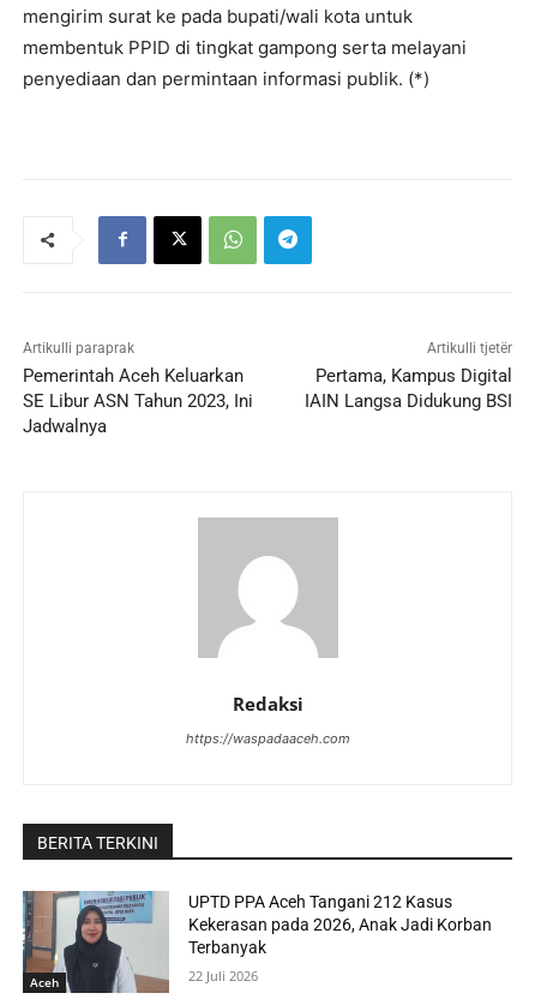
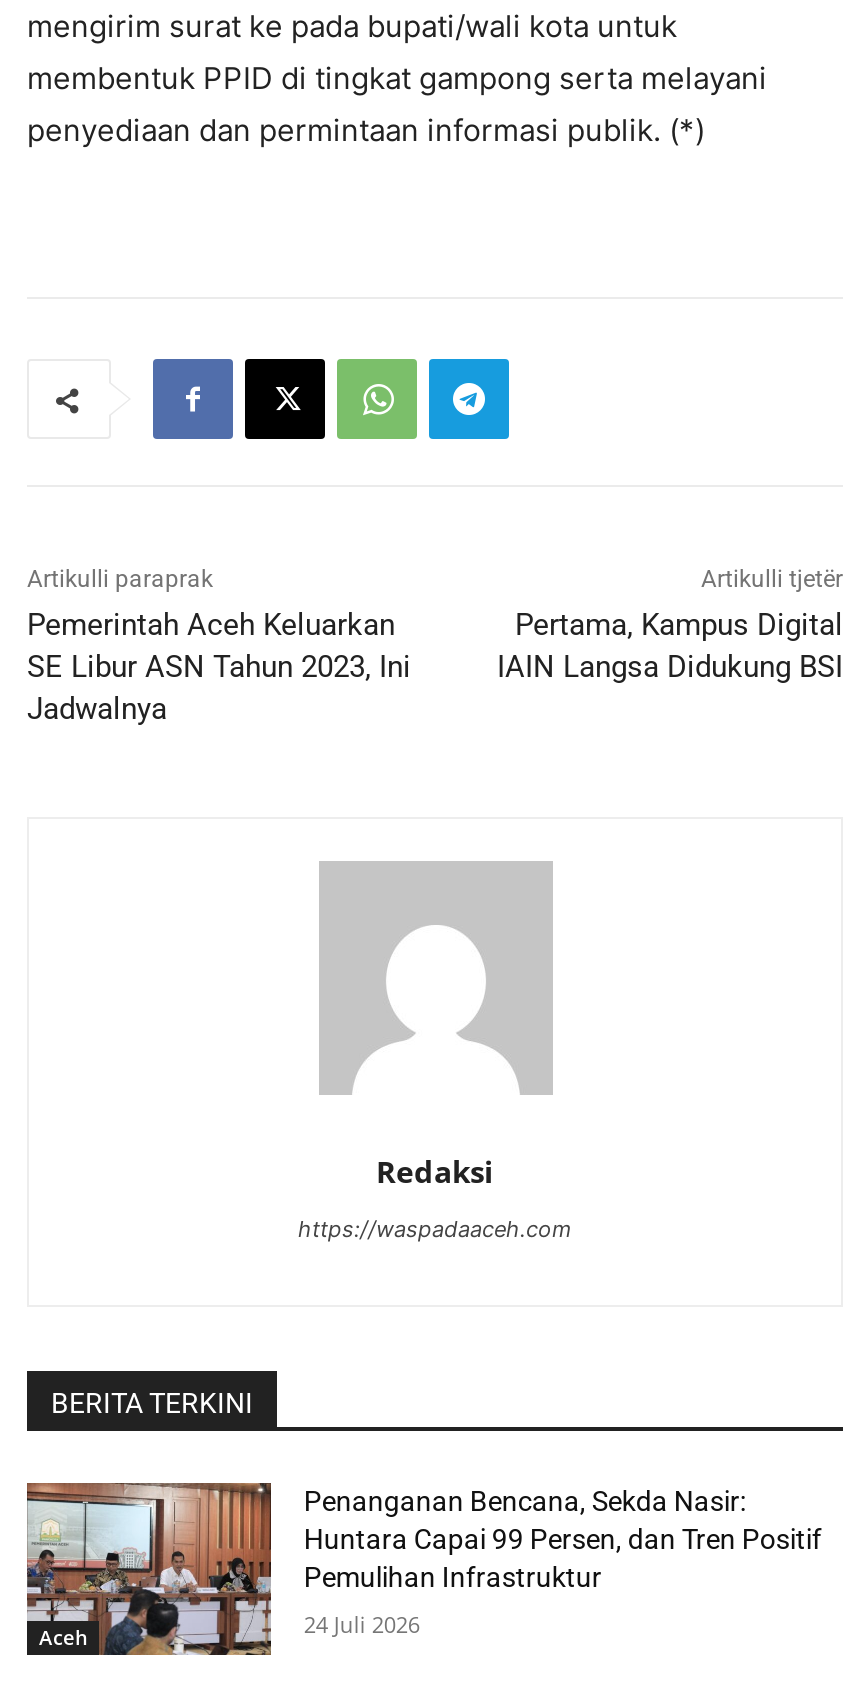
[22,890,492,994] [image] | UPTD PPA Aceh Tangani 212 Kasus | Kekerasan pada 2026, Anak Jadi Korban | Terbanyak -> [25,1480,822,1656] [image] | Penanganan Bencana, Sekda Nasir: | Huntara Capai 99 Persen, dan Tren Positif | Pemulihan Infrastruktur
[189,966,258,984] 22 Juli 2026 -> [304,1609,420,1639] 24 Juli 2026

